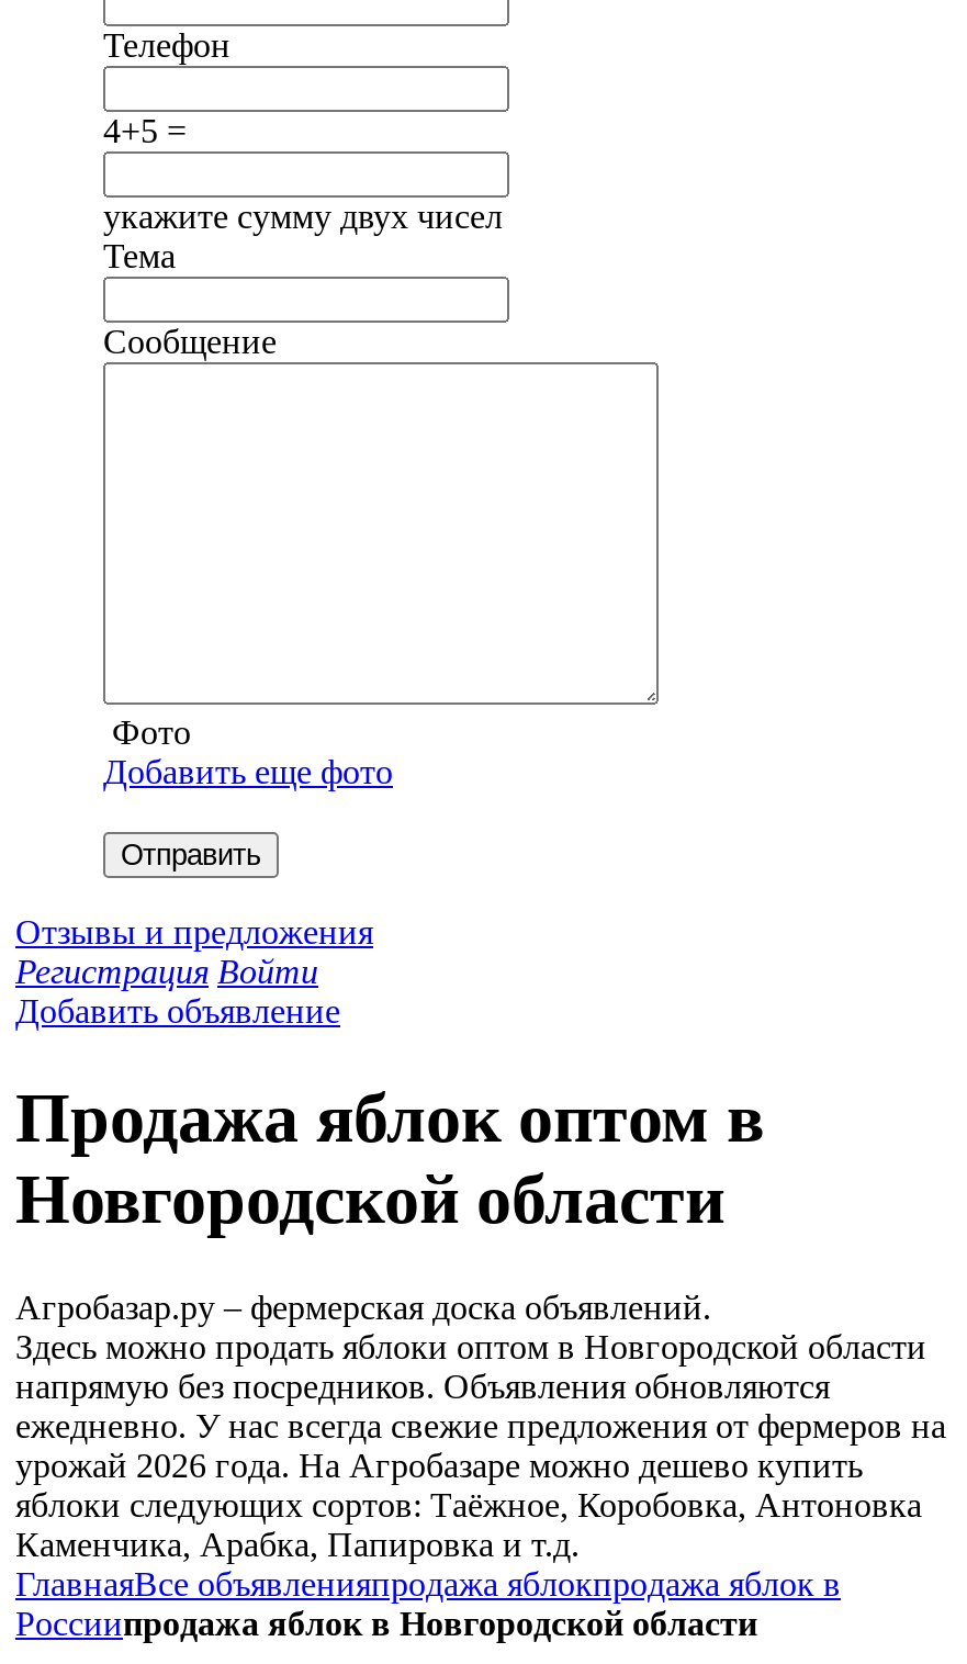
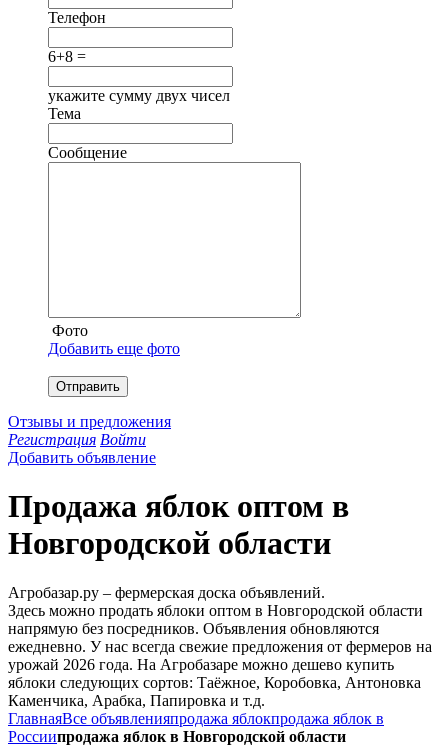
[103,112,187,149] 4+5 = -> [48,48,86,65] 6+8 =

